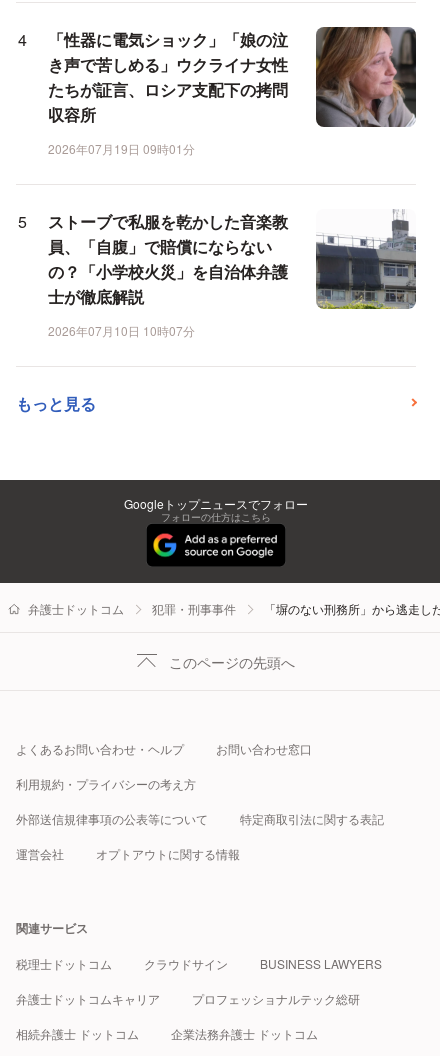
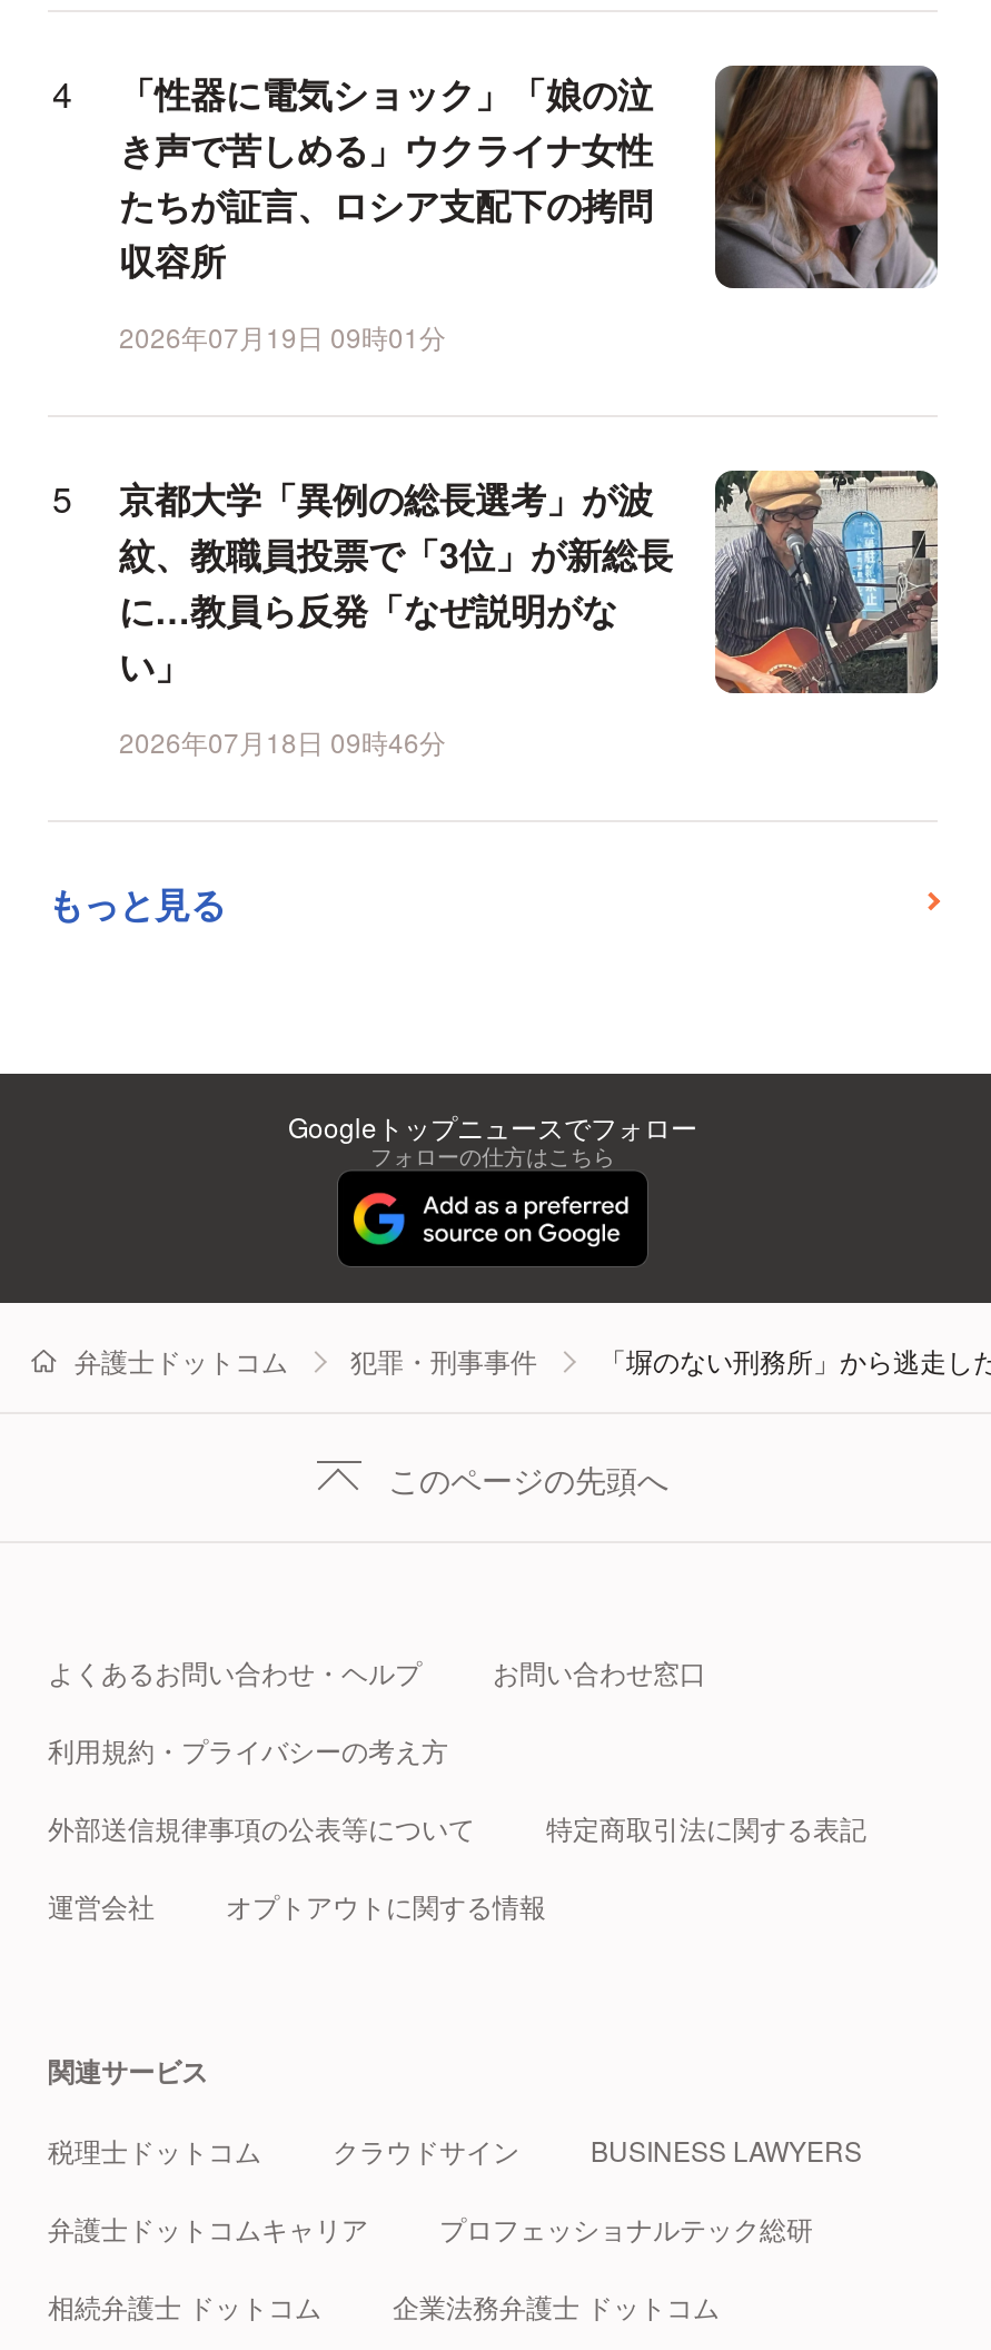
[48,209,416,310] [image] | ストーブで私服を乾かした音楽教 | 員、「自腹」で賠償にならない | の？「小学校火災」を自治体弁護 | 士が徹底解説 -> [119,468,940,695] [image] | 京都大学「異例の総長選考」が波 | 紋、教職員投票で「3位」が新総長 | に…教員ら反発「なぜ説明がな | い」
[48,322,195,339] 2026年07月10日 10時07分 -> [119,723,446,760] 2026年07月18日 09時46分

